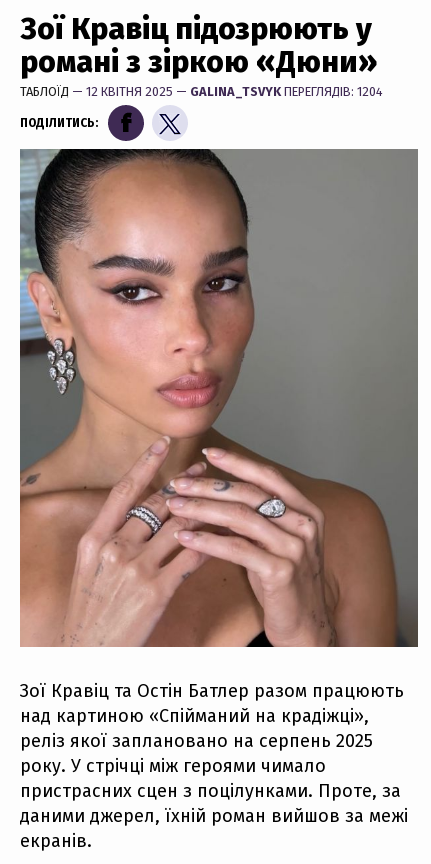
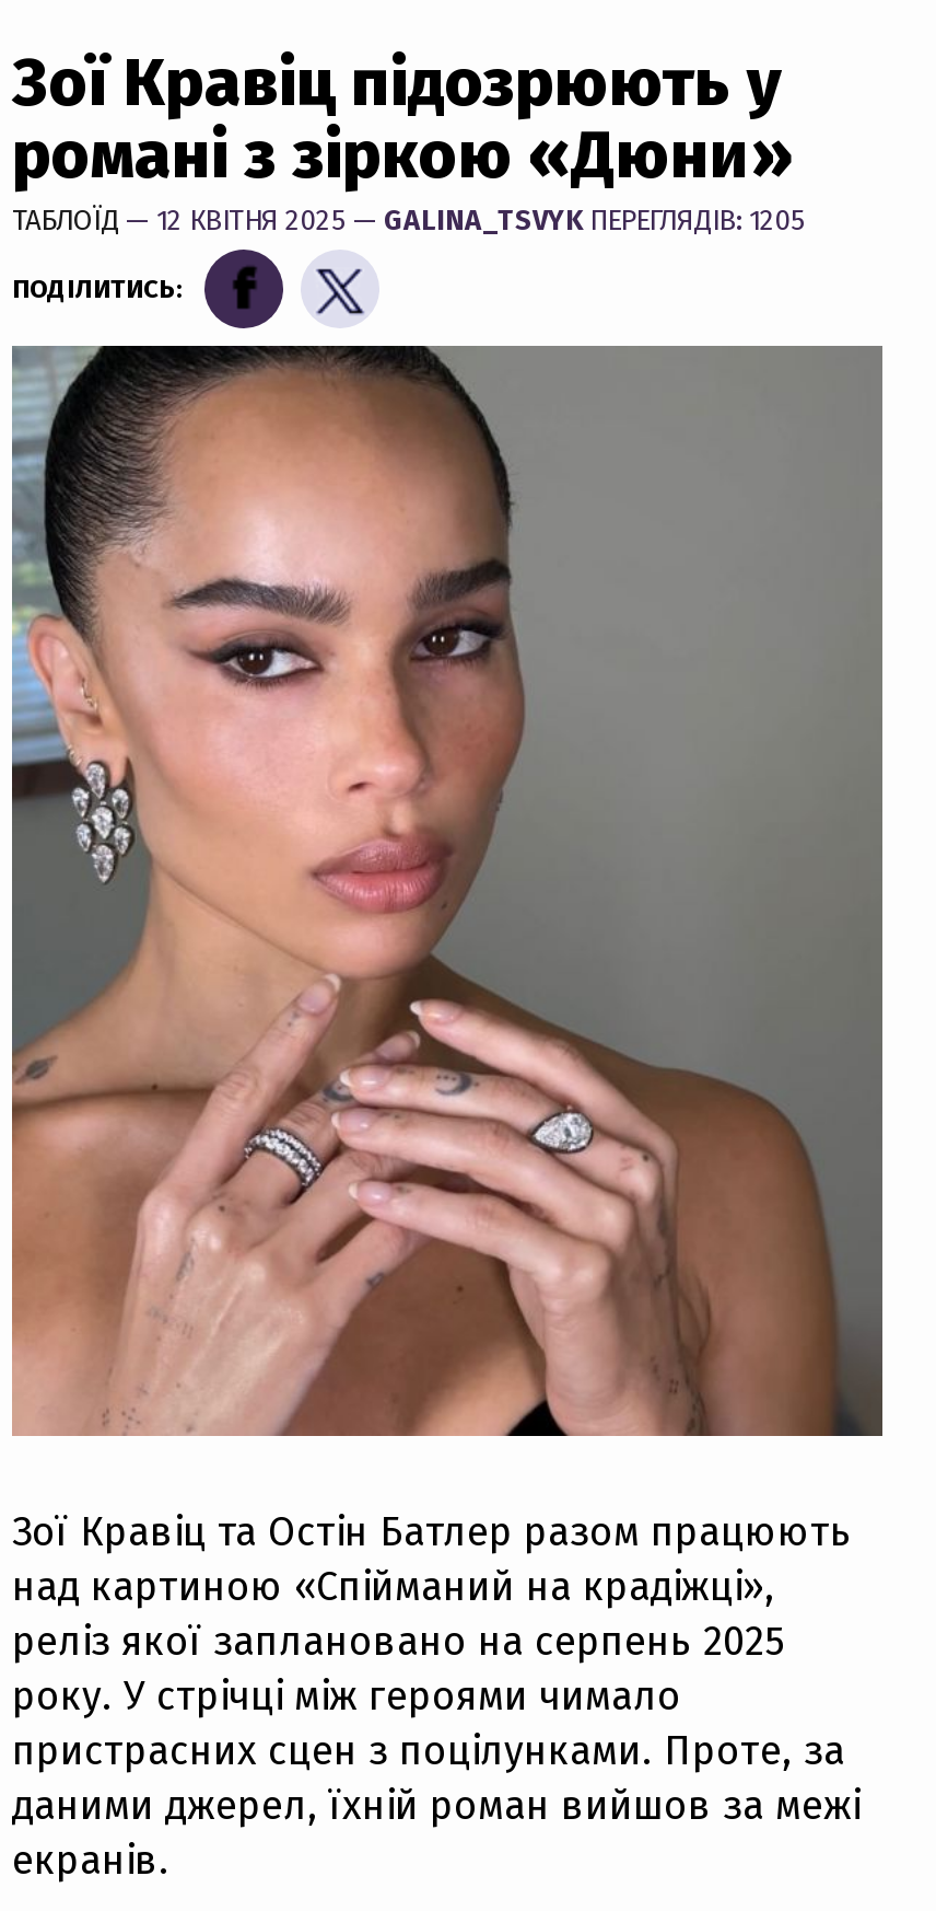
[20,84,383,99] ТАБЛОЇД — 12 КВІТНЯ 2025 — GALINA_TSVYK ПЕРЕГЛЯДІВ: 1204 -> [12,204,806,236] ТАБЛОЇД — 12 КВІТНЯ 2025 — GALINA_TSVYK ПЕРЕГЛЯДІВ: 1205

